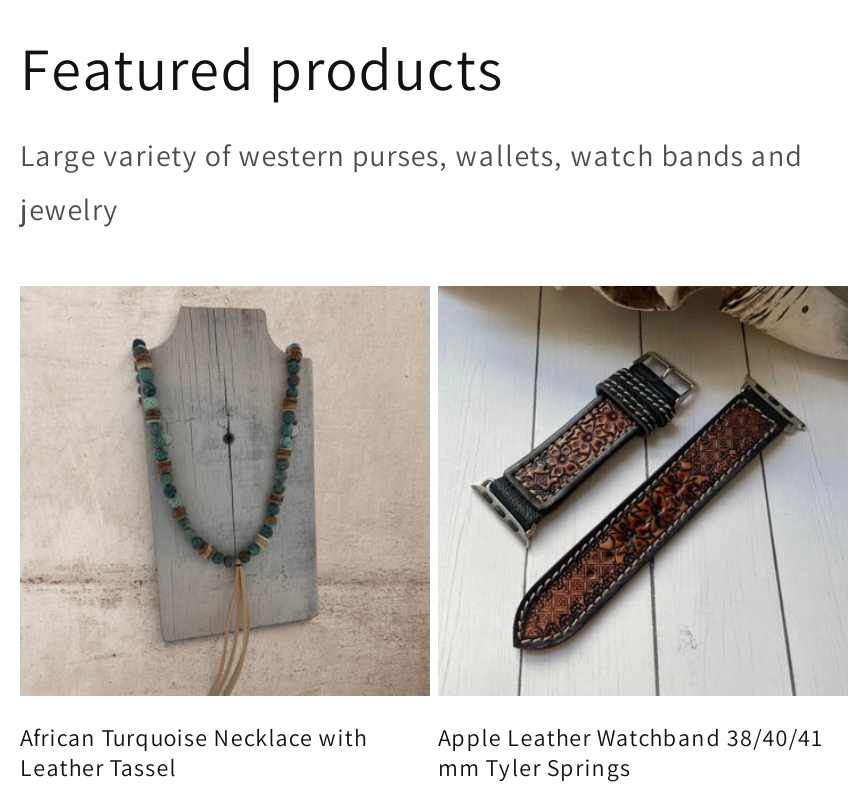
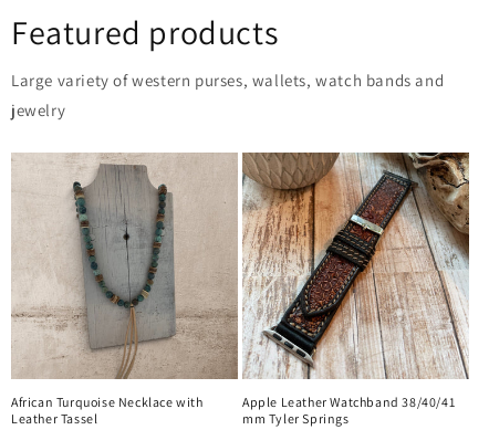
[440,284,848,694] [image] -> [242,151,469,379] [image]

